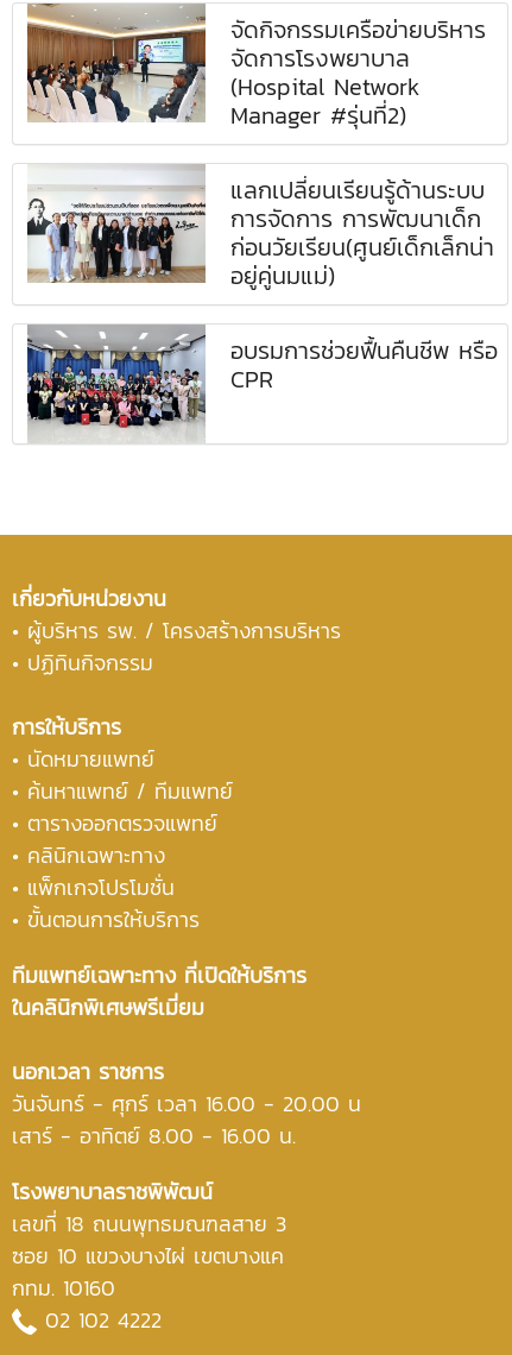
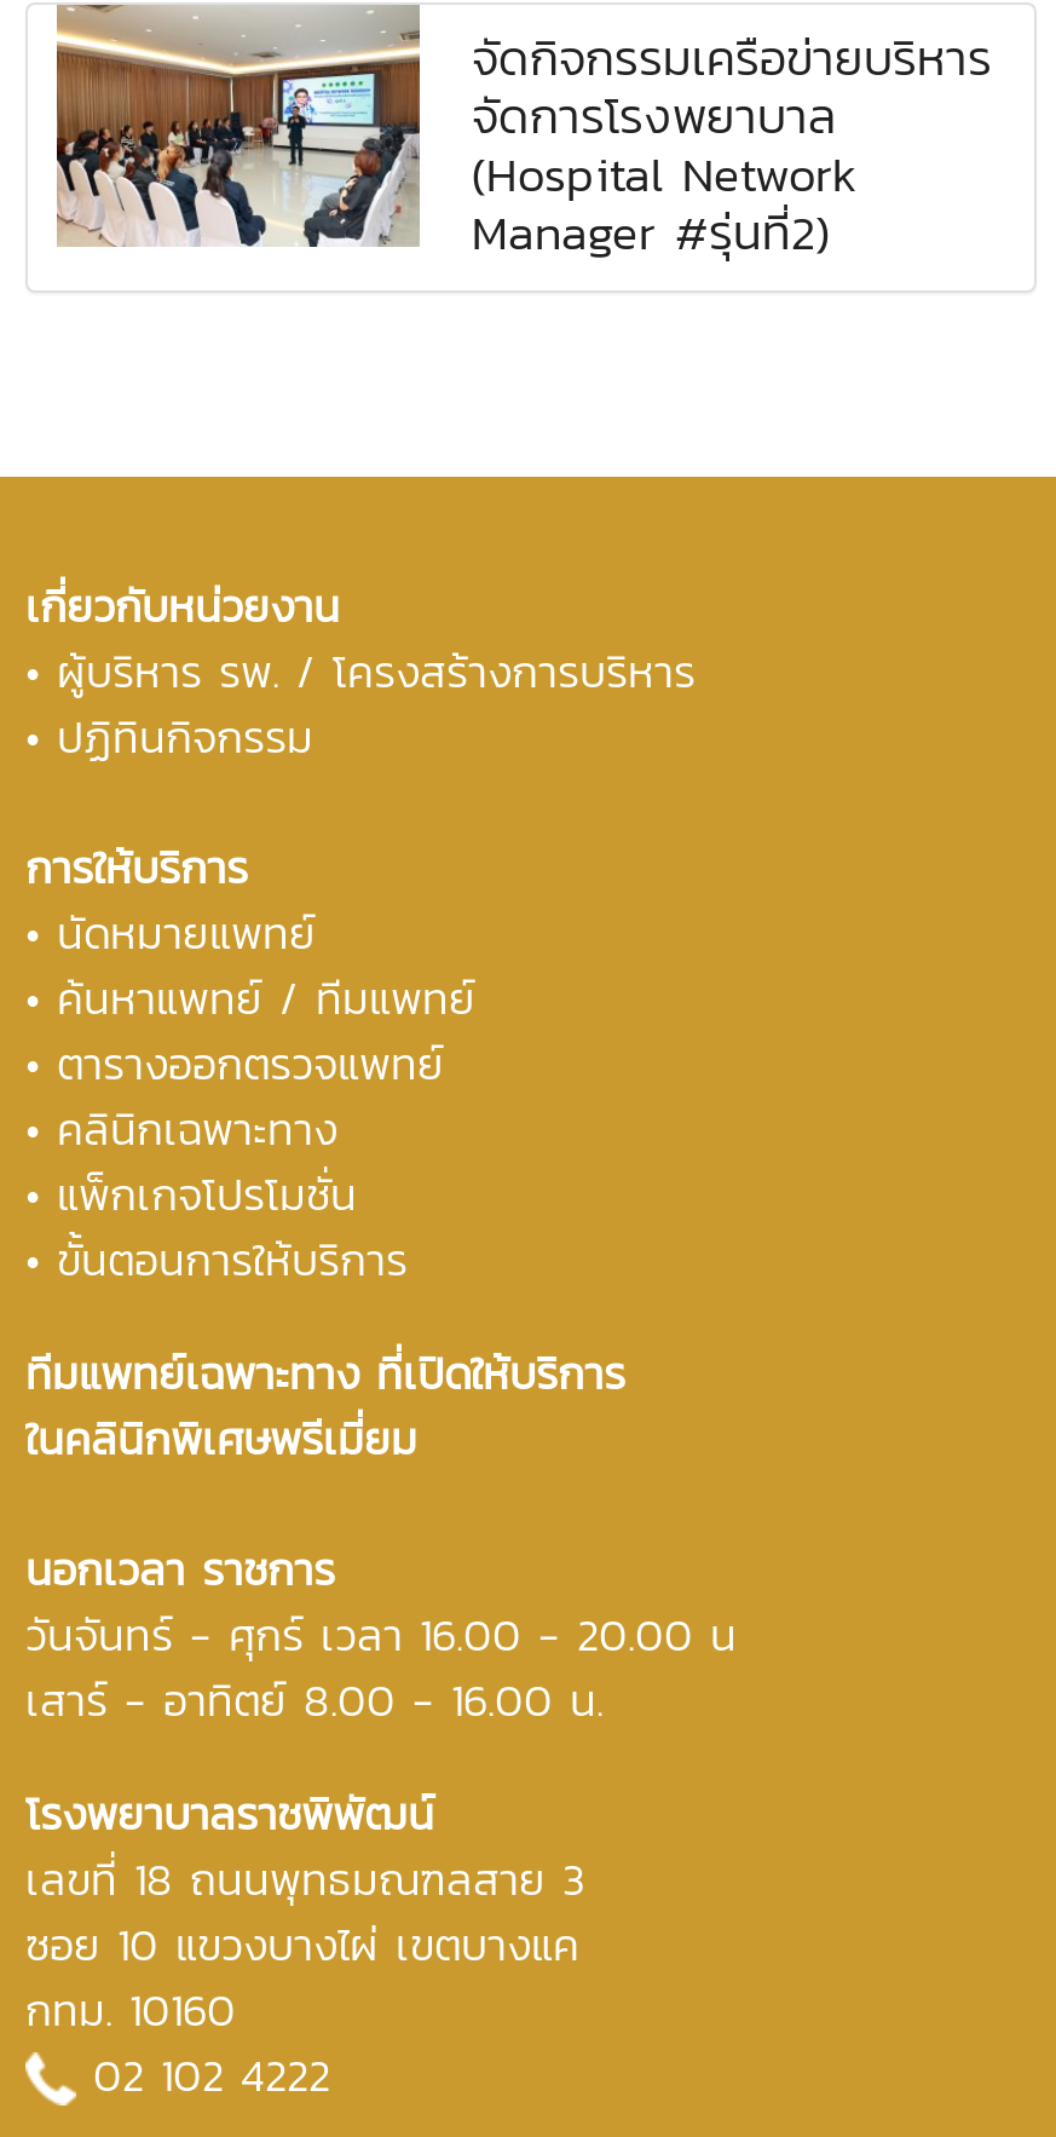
[26,163,498,397] [image] | แลกเปลี่ยนเรียนรู้ด้านระบบ | การจัดการ การพัฒนาเด็ก | ก่อนวัยเรียน(ศูนย์เด็กเล็กน่า | อยู่คู่นมแม่) | อบรมการช่วยฟื้นคืนชีพ หรือ | CPR -> none
[26,303,207,442] [image] -> none

